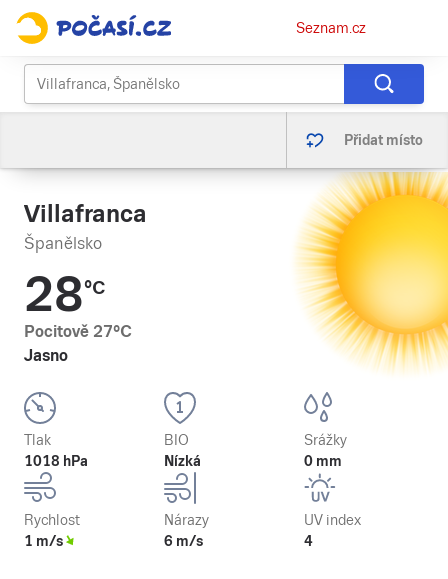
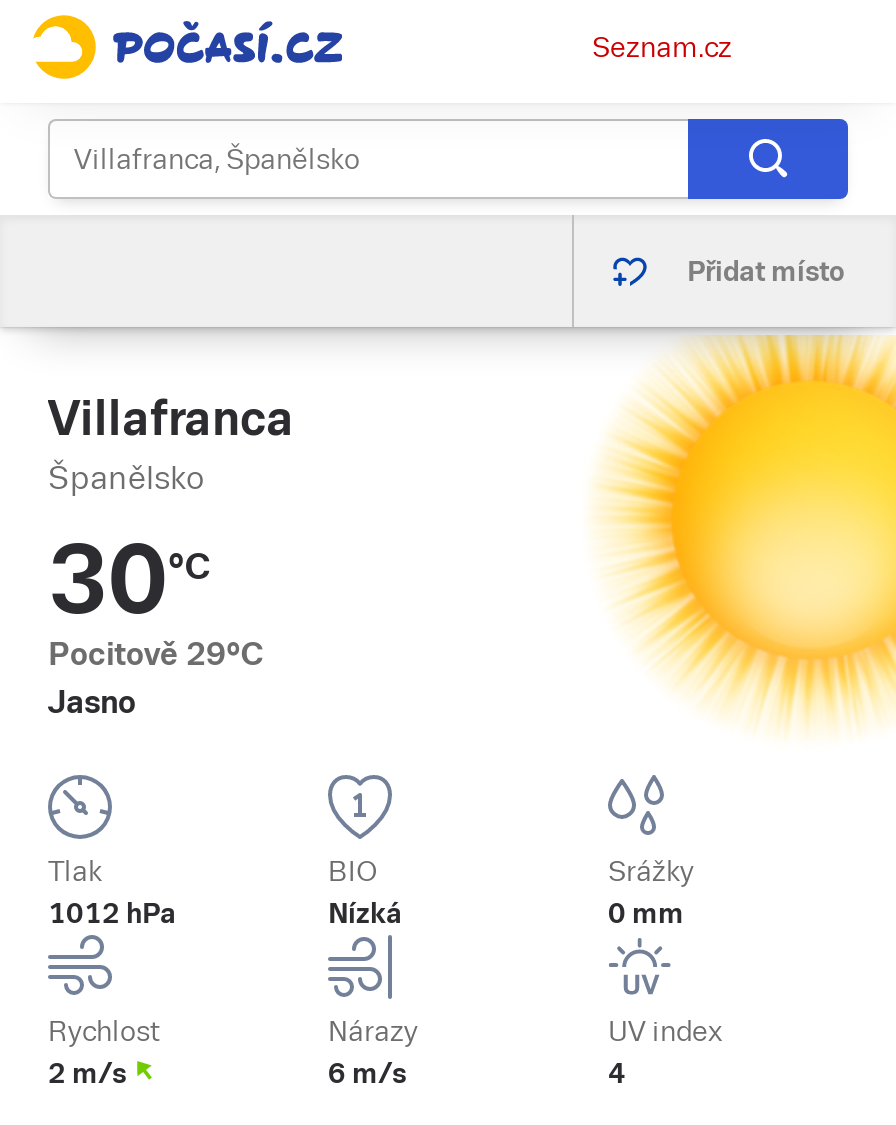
[24,267,105,322] 28°C -> [48,525,210,635] 30°C
[24,322,132,341] Pocitově 27°C -> [48,635,264,673] Pocitově 29°C
[24,453,88,469] 1018 hPa -> [48,897,176,929] 1012 hPa
[24,533,63,549] 1 m/s -> [48,1057,126,1089] 2 m/s

